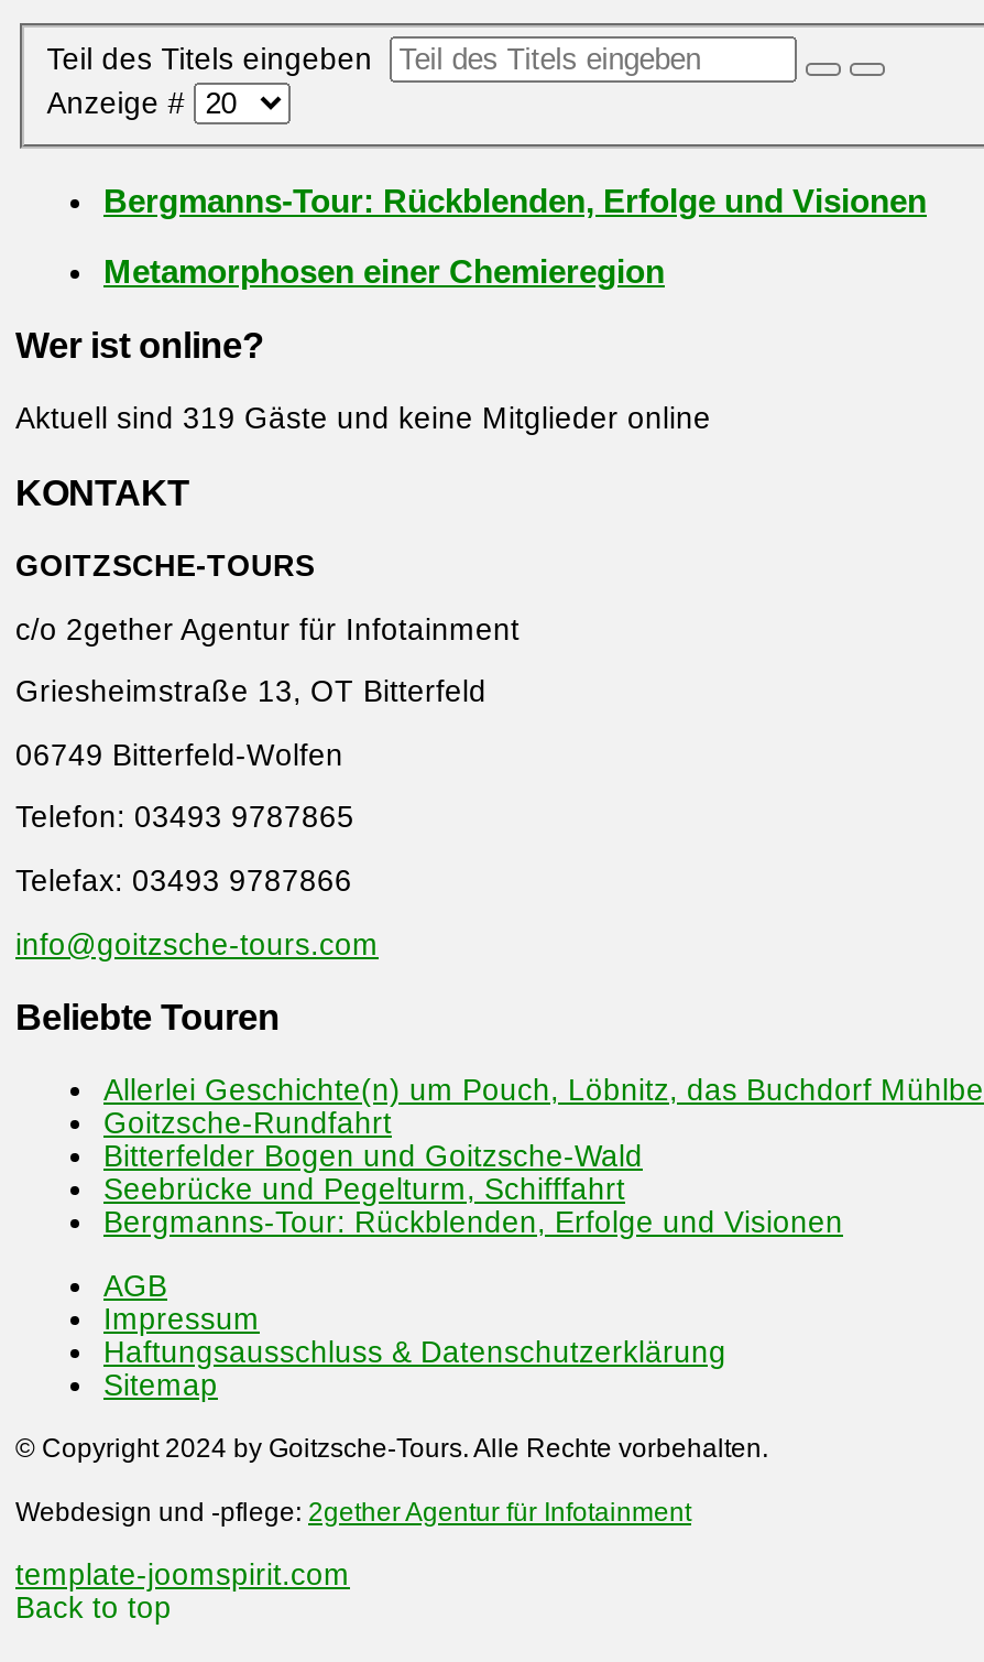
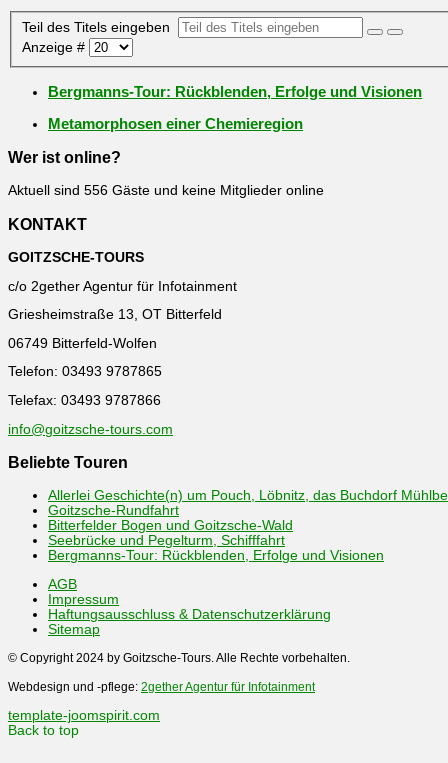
[15,403,711,436] Aktuell sind 319 Gäste und keine Mitglieder online -> [8,183,324,198] Aktuell sind 556 Gäste und keine Mitglieder online

